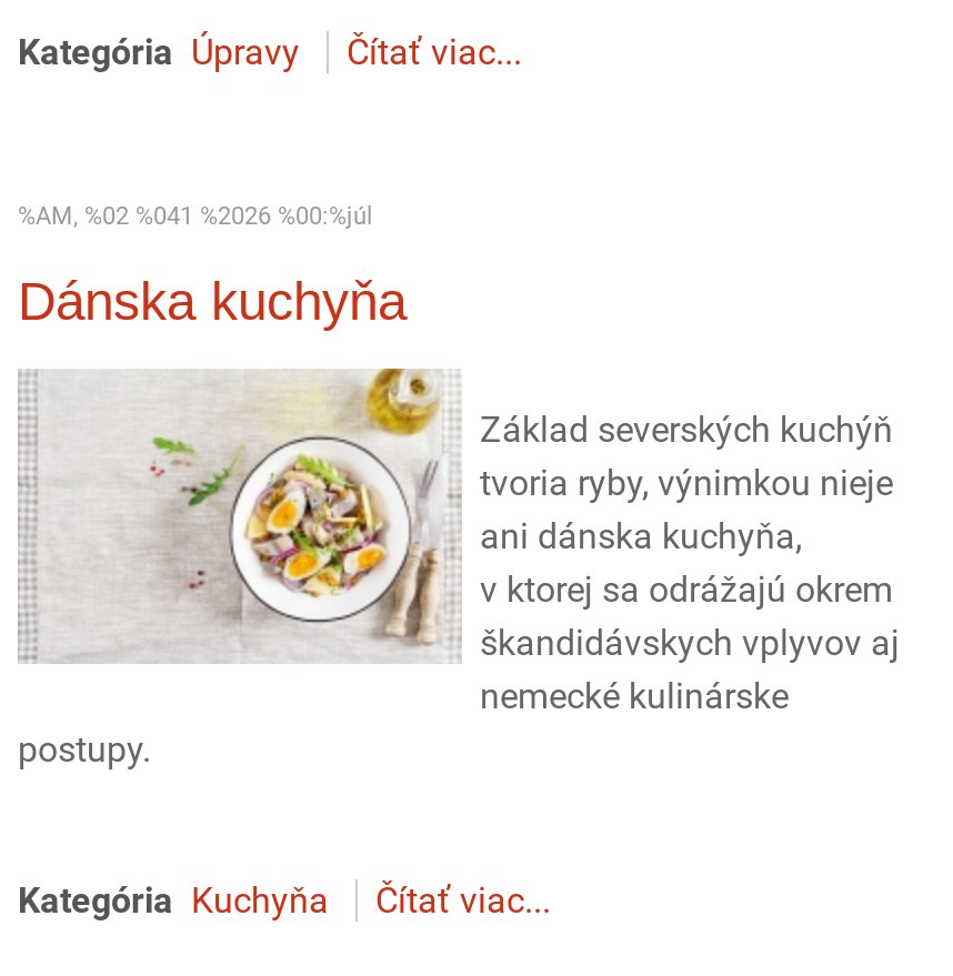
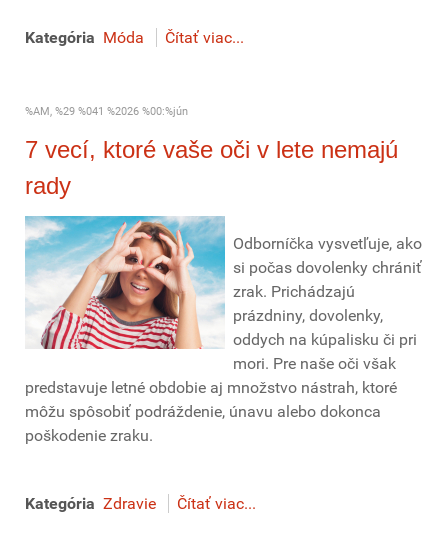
[18,31,300,73] Kategória Úpravy -> [25,28,144,47] Kategória Móda
[18,202,373,231] %AM, %02 %041 %2026 %00:%júl -> [25,105,188,118] %AM, %29 %041 %2026 %00:%jún
[18,271,407,331] Dánska kuchyňa -> [25,136,398,199] 7 vecí, ktoré vaše oči v lete nemajú | rady
[18,366,900,771] [image] | Základ severských kuchýň | tvoria ryby, výnimkou nieje | ani dánska kuchyňa, | v ktorej sa odrážajú okrem | škandidávskych vplyvov aj | nemecké kulinárske | postupy. -> [25,216,422,445] [image] | Odborníčka vysvetľuje, ako | si počas dovolenky chrániť | zrak. Prichádzajú | prázdniny, dovolenky, | oddych na kúpalisku či pri | mori. Pre naše oči však | predstavuje letné obdobie aj množstvo nástrah, ktoré | môžu spôsobiť podráždenie, únavu alebo dokonca | poškodenie zraku.
[18,879,329,922] Kategória Kuchyňa -> [25,494,156,513] Kategória Zdravie

